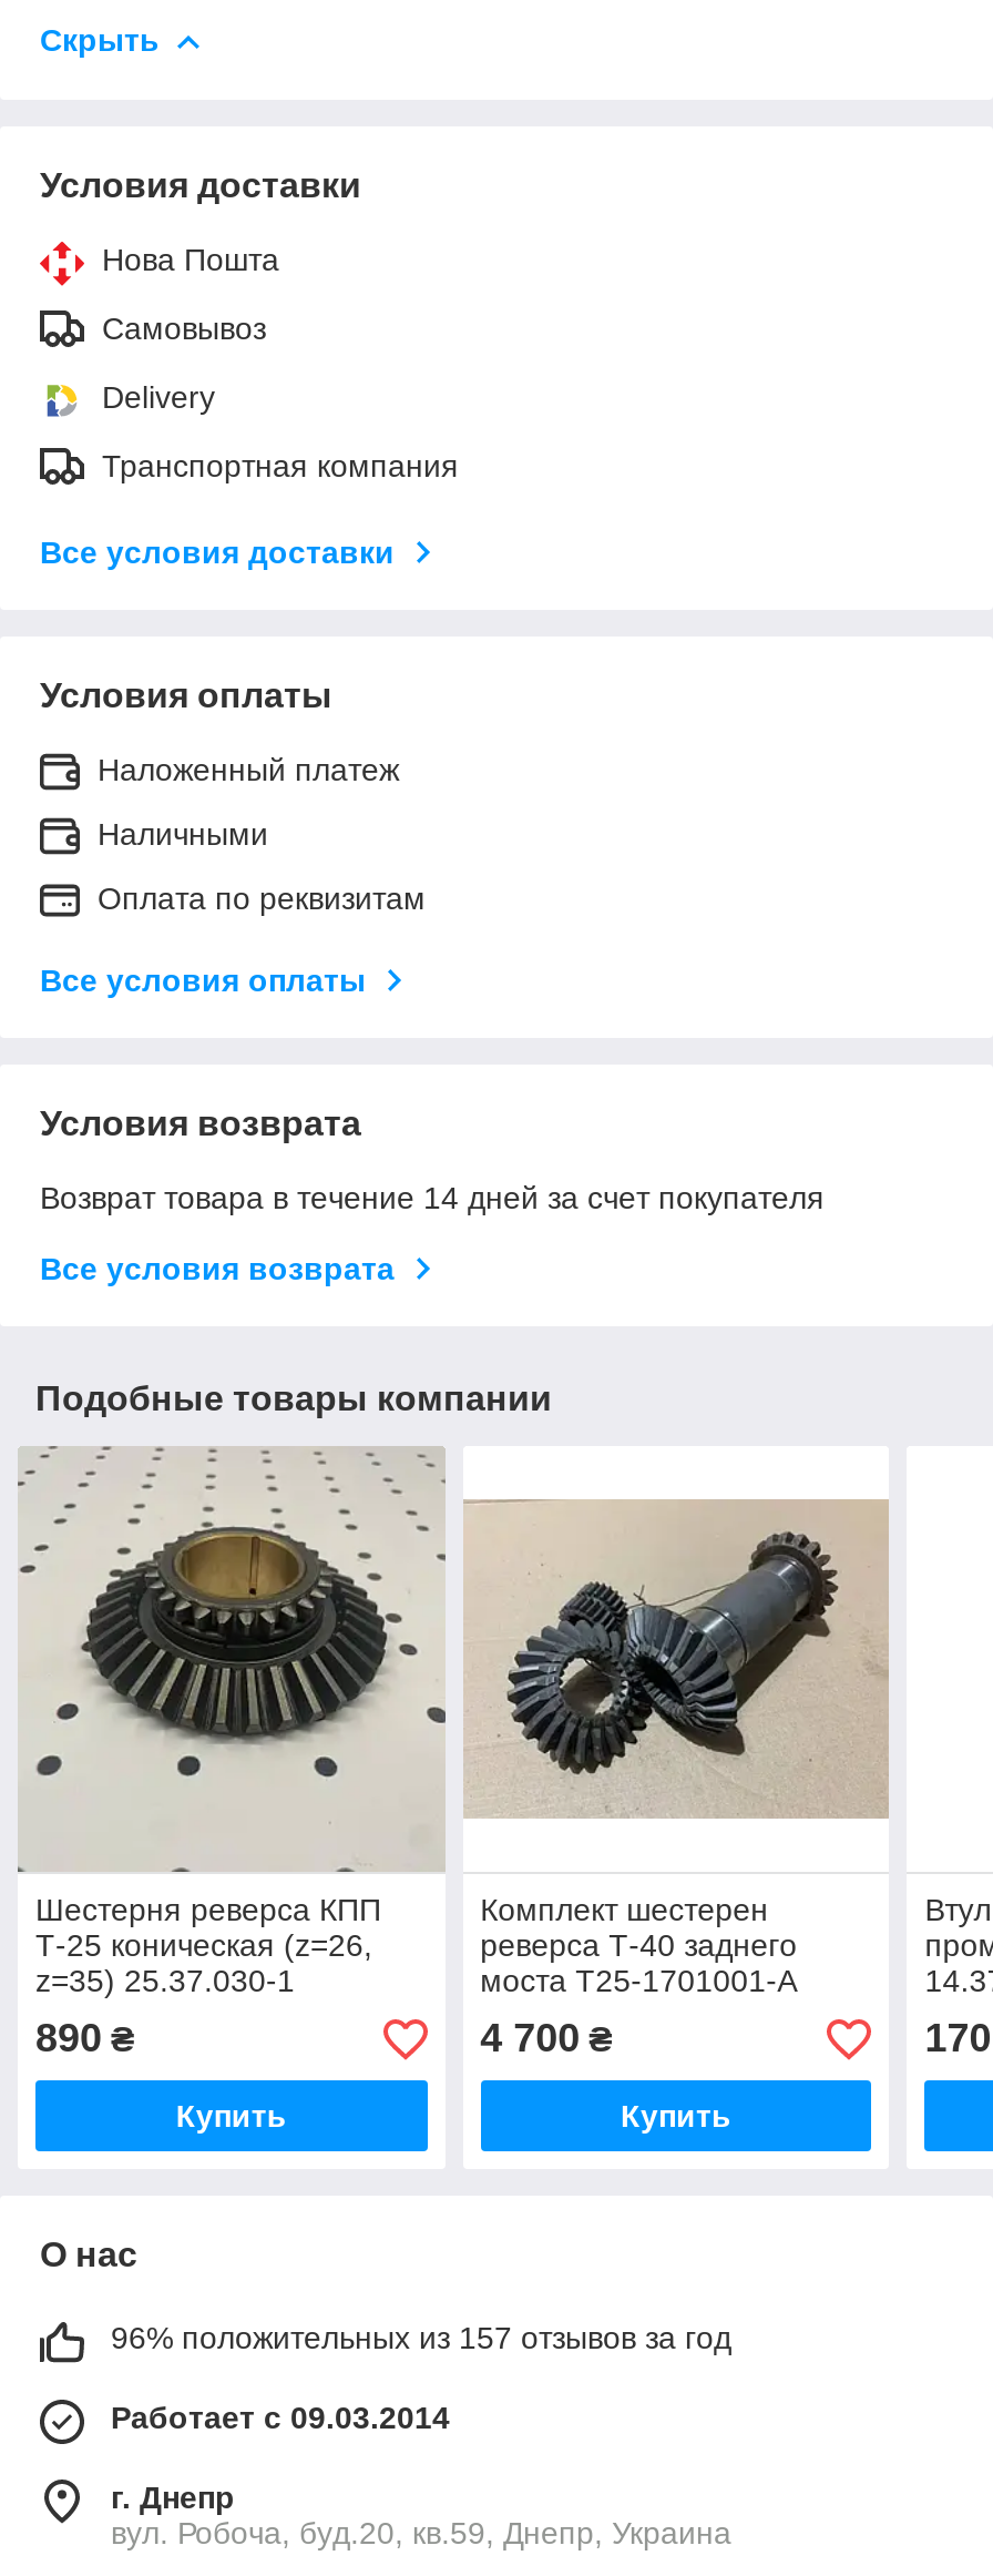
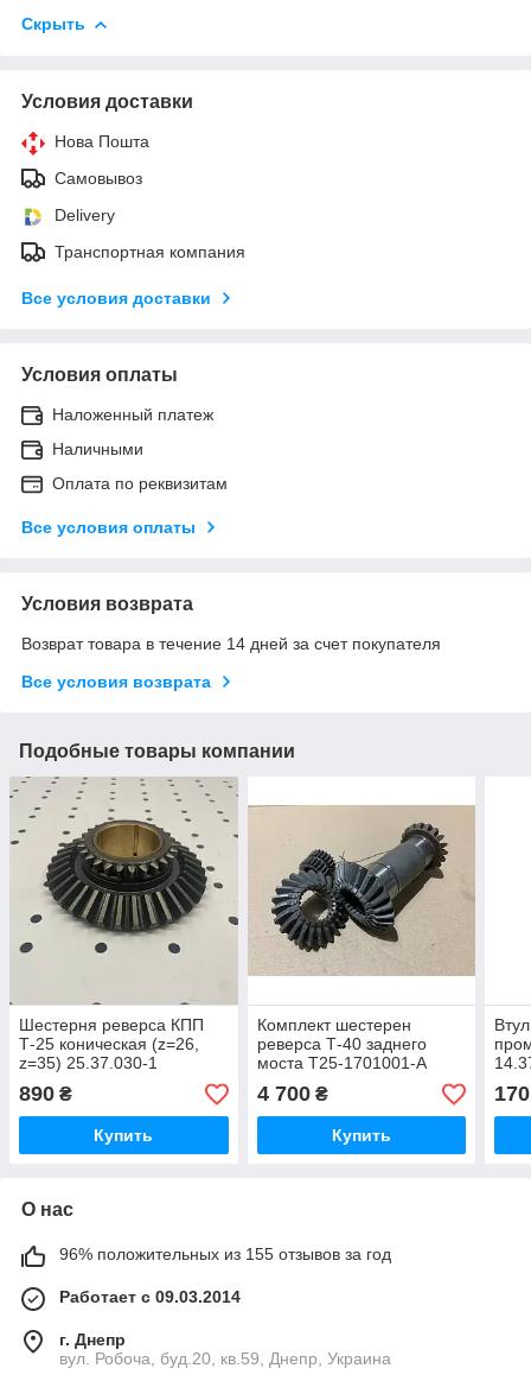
[111,2321,731,2356] 96% положительных из 157 отзывов за год -> [59,1245,391,1264] 96% положительных из 155 отзывов за год

